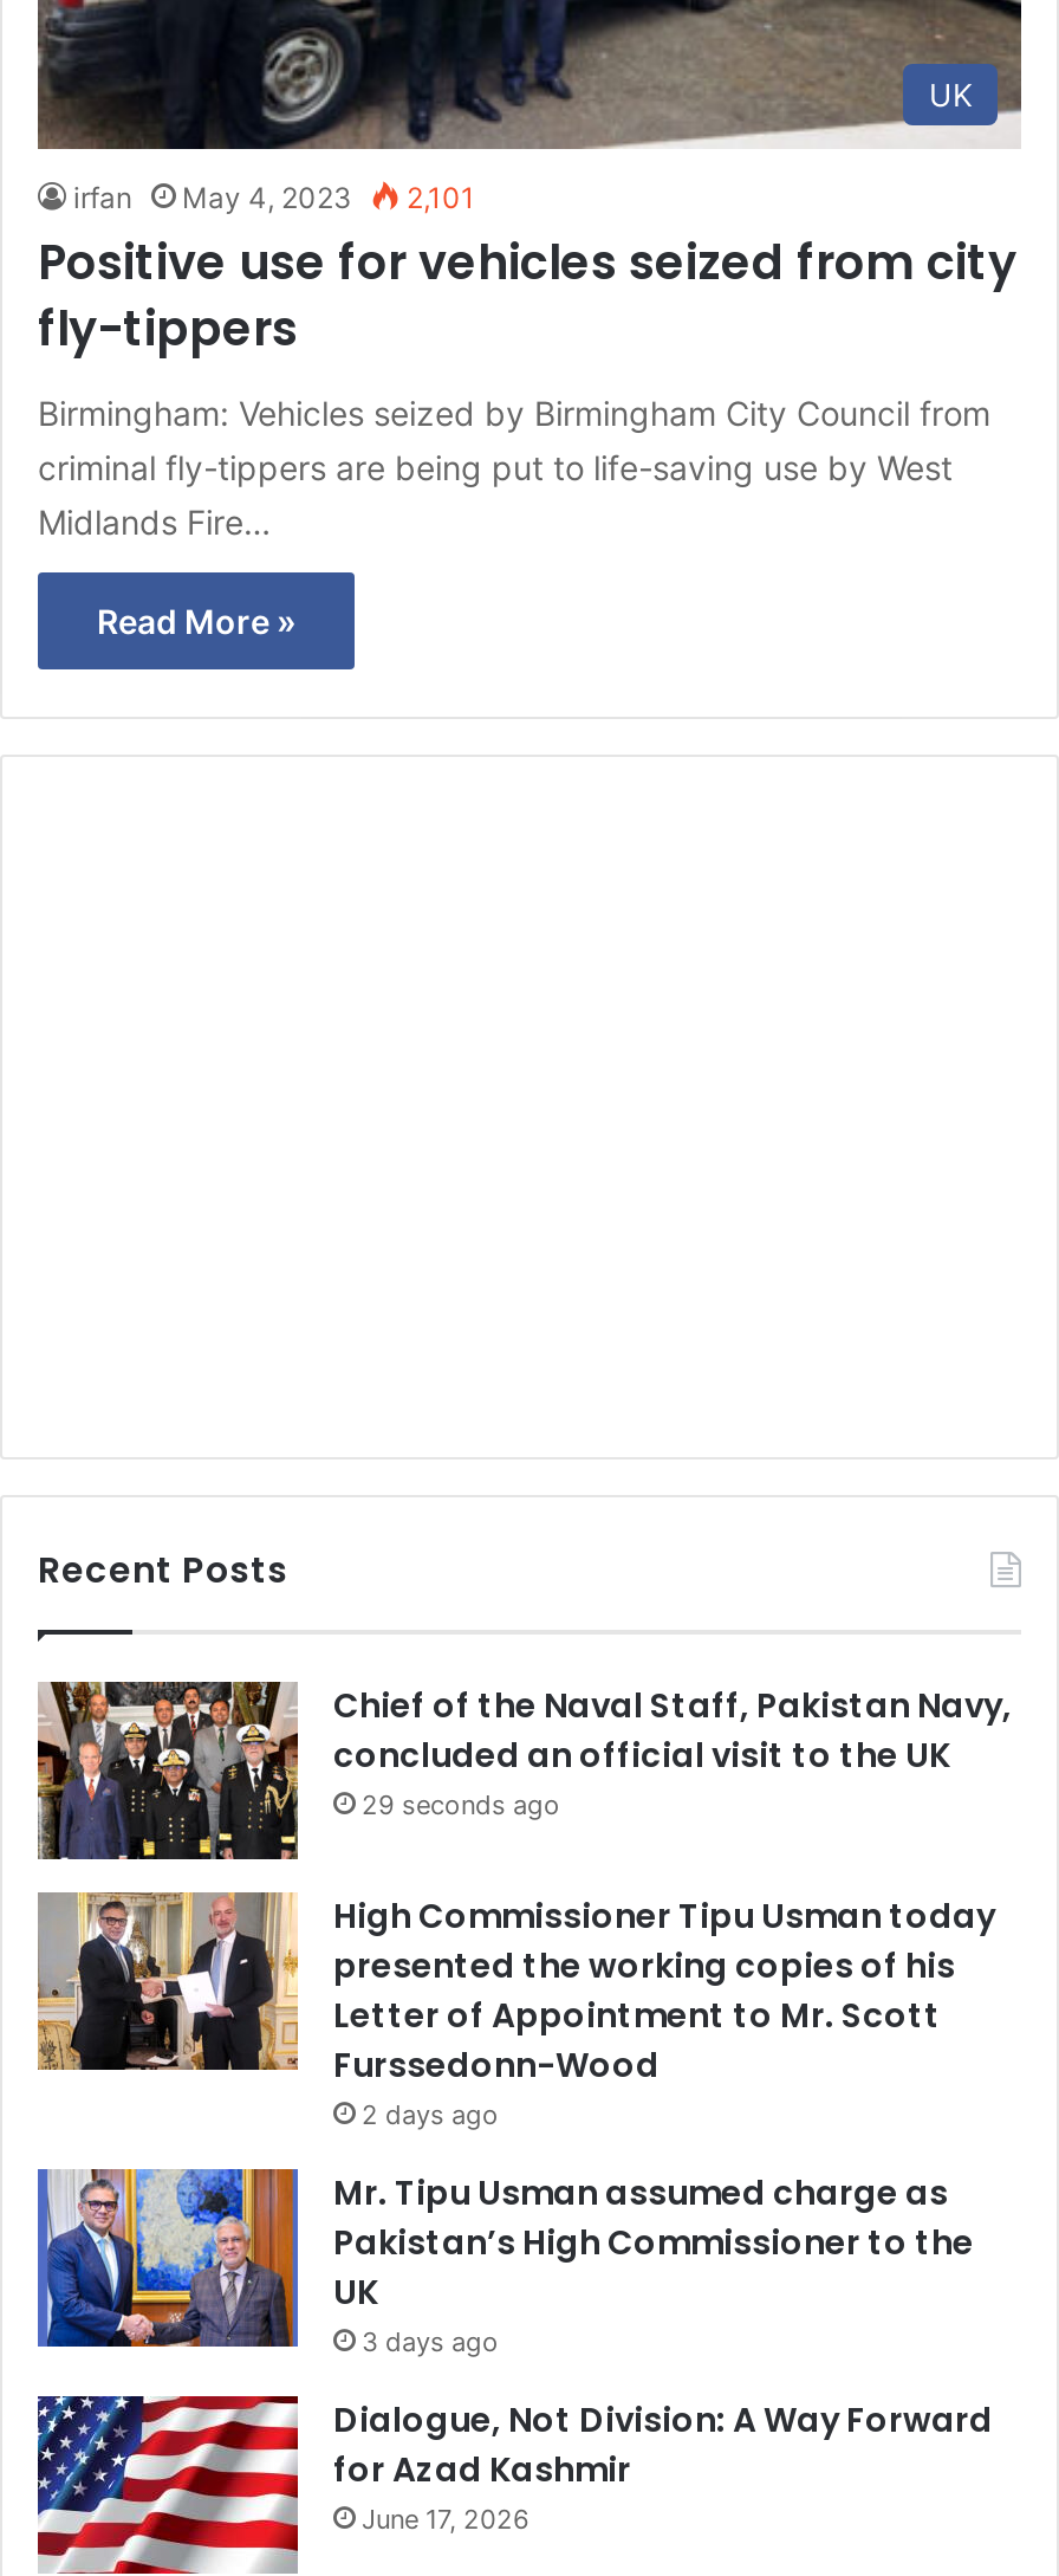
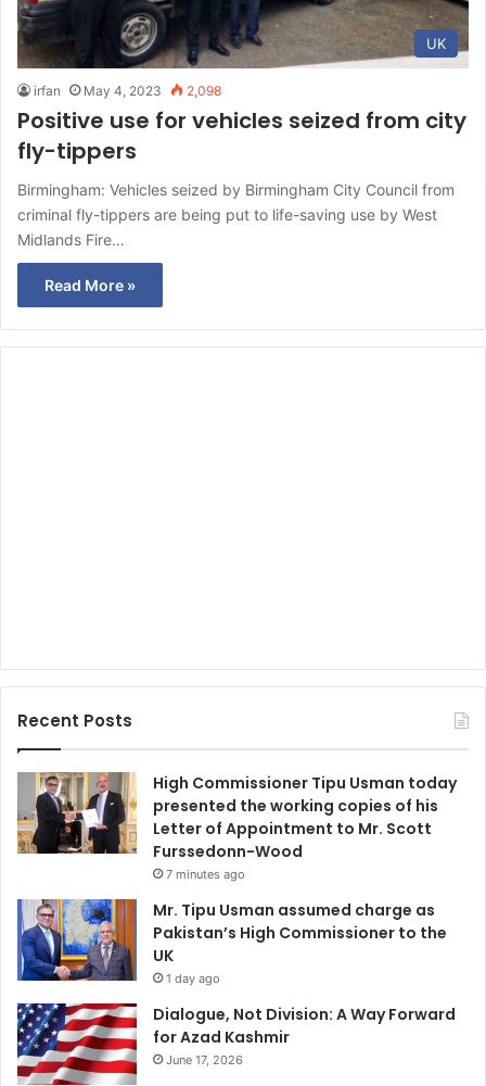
[73,179,475,214] irfan May 4, 2023 2,101 -> [34,82,221,98] irfan May 4, 2023 2,098
[35,1679,1012,1862] [image] | Chief of the Naval Staff, Pakistan Navy, | concluded an official visit to the UK | 29 seconds ago -> none
[362,2097,499,2130] 2 days ago -> [166,866,245,881] 7 minutes ago
[362,2324,499,2357] 3 days ago -> [166,970,220,986] 1 day ago

